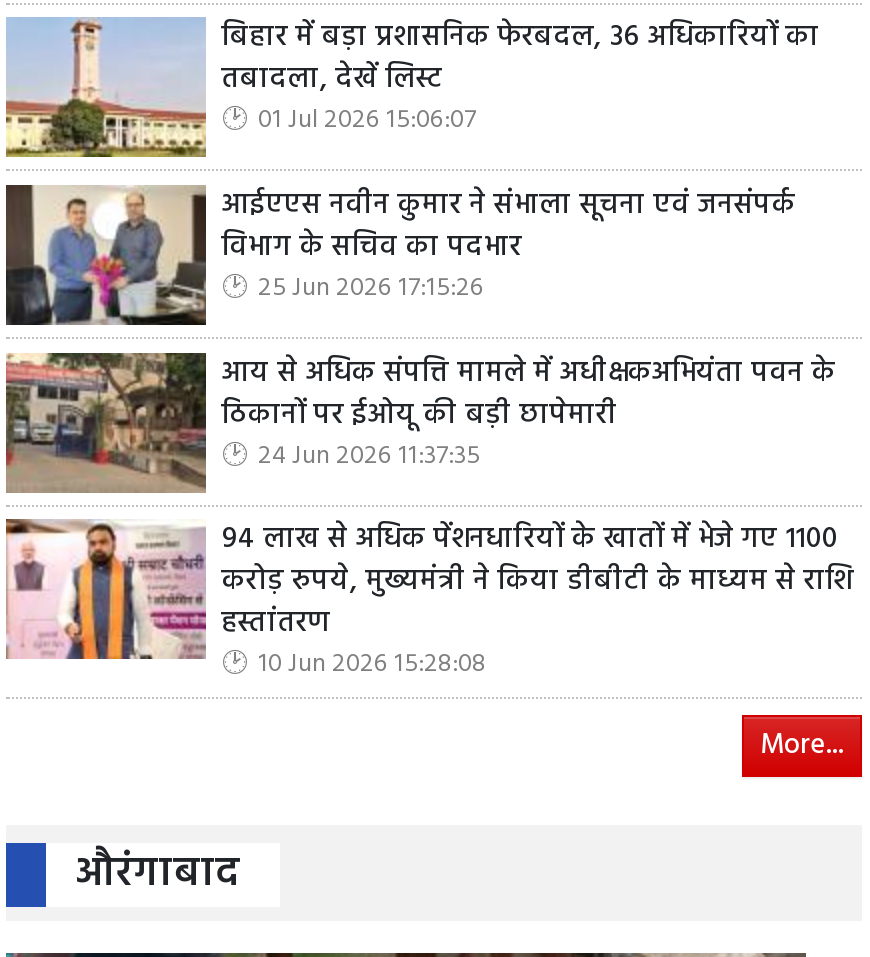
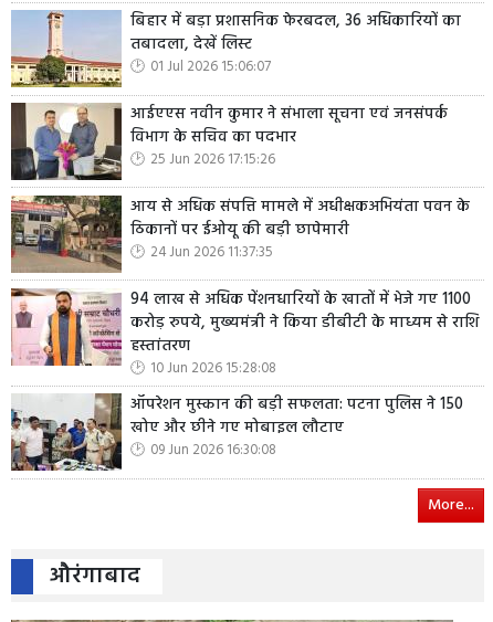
none -> [10,392,463,472] [image] | ऑपरेशन मुस्कान की बड़ी सफलता: पटना पुलिस ने 150 | खोए और छीने गए मोबाइल लौटाए | 09 Jun 2026 16:30:08

